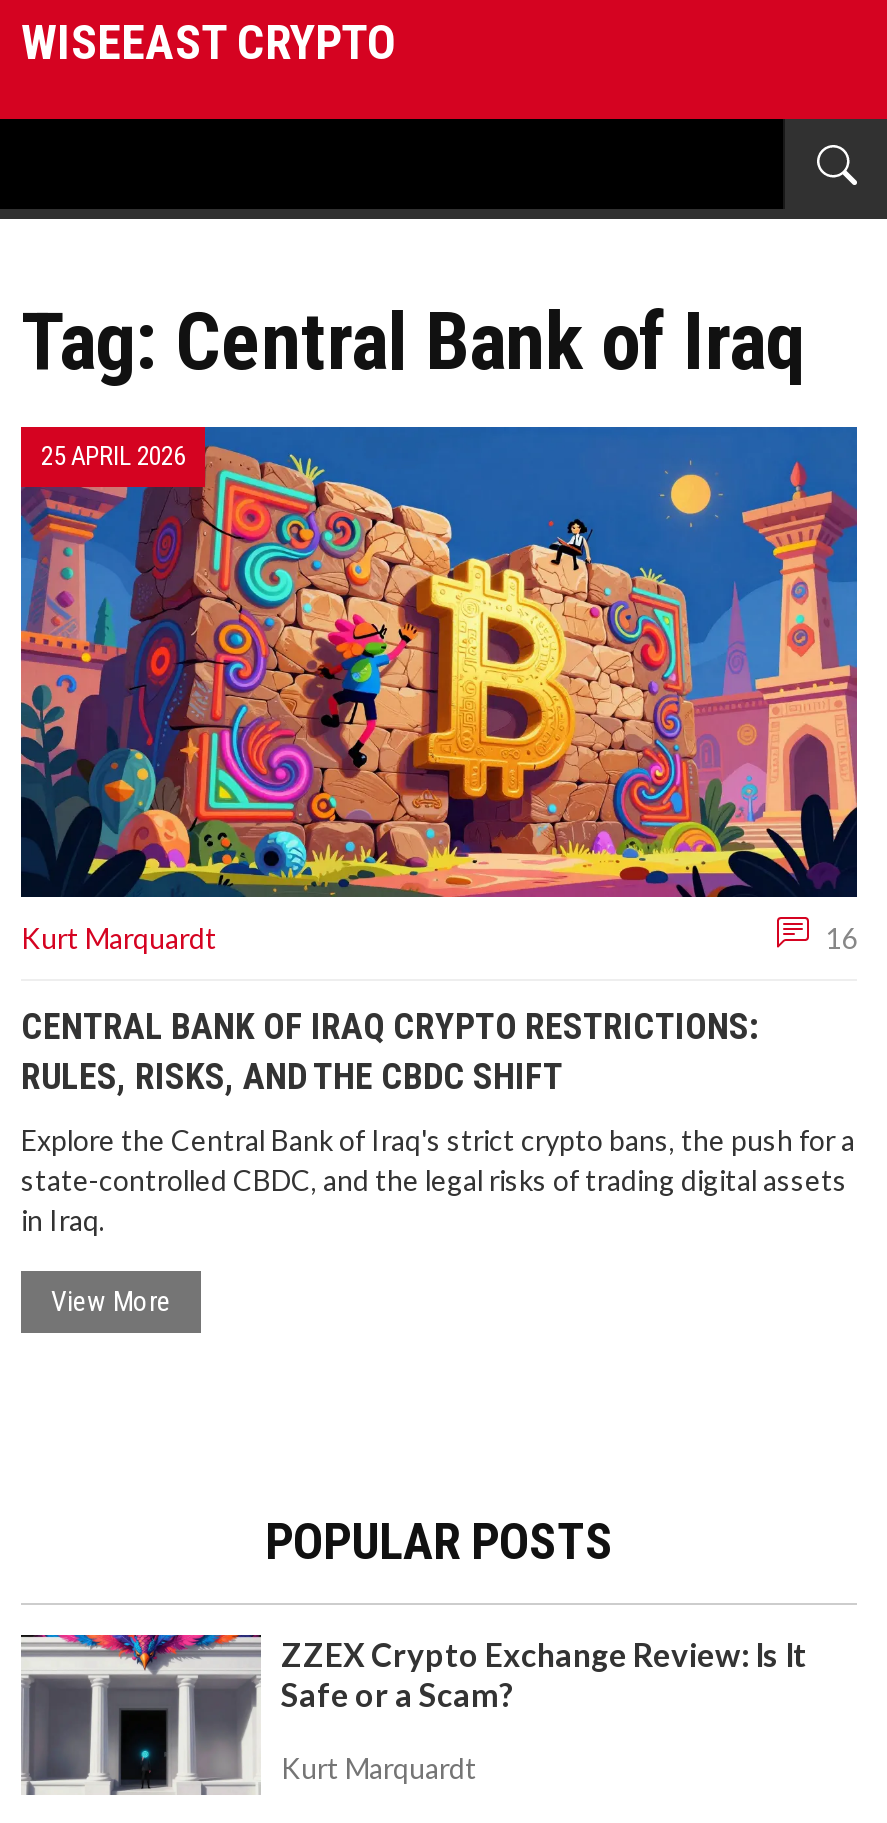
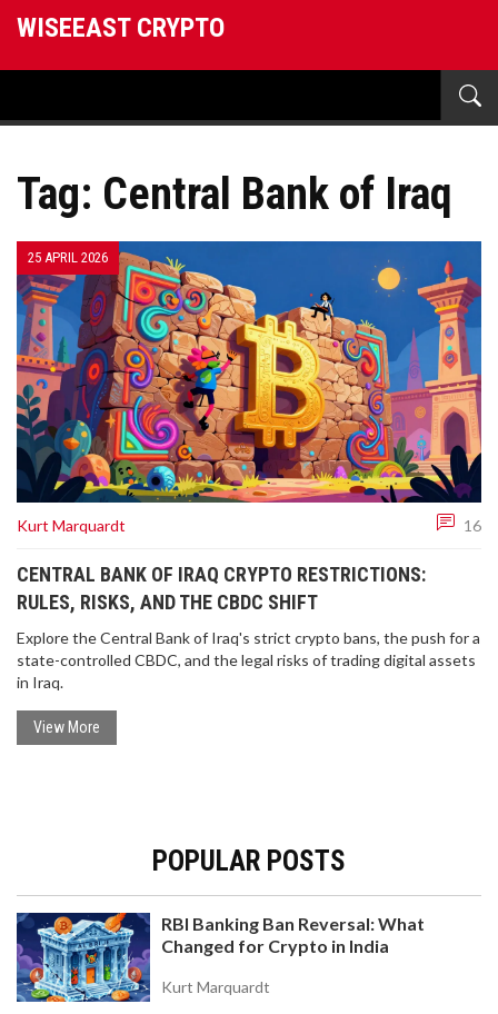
[21,1633,807,1795] [image] | ZZEX Crypto Exchange Review: Is It | Safe or a Scam? -> [16,912,425,1003] [image] | RBI Banking Ban Reversal: What | Changed for Crypto in India

